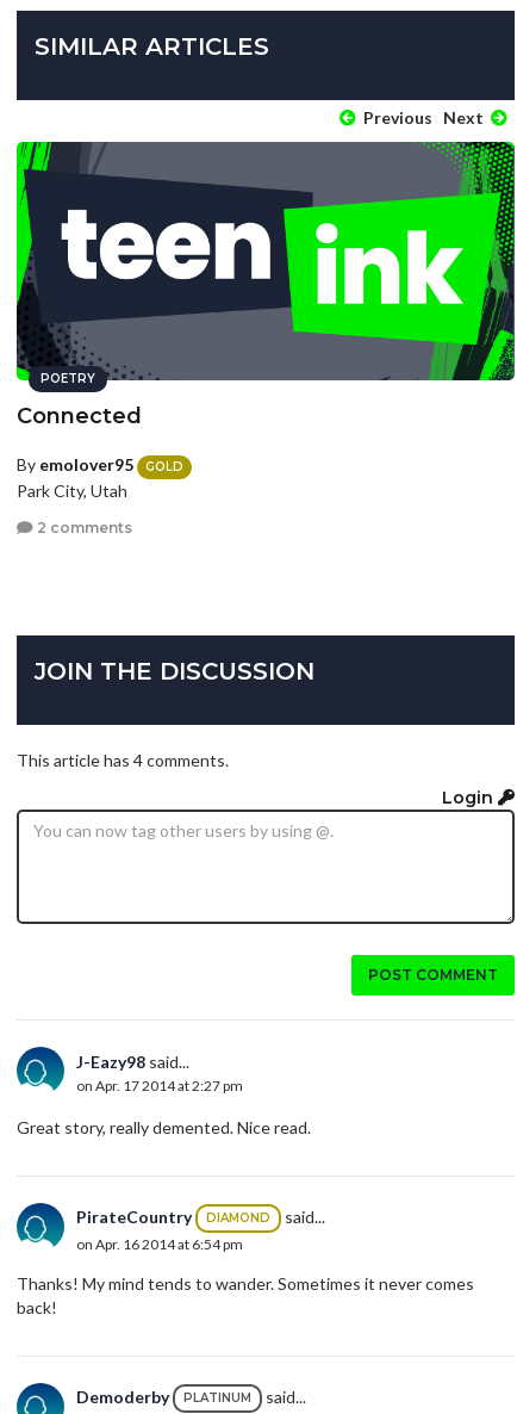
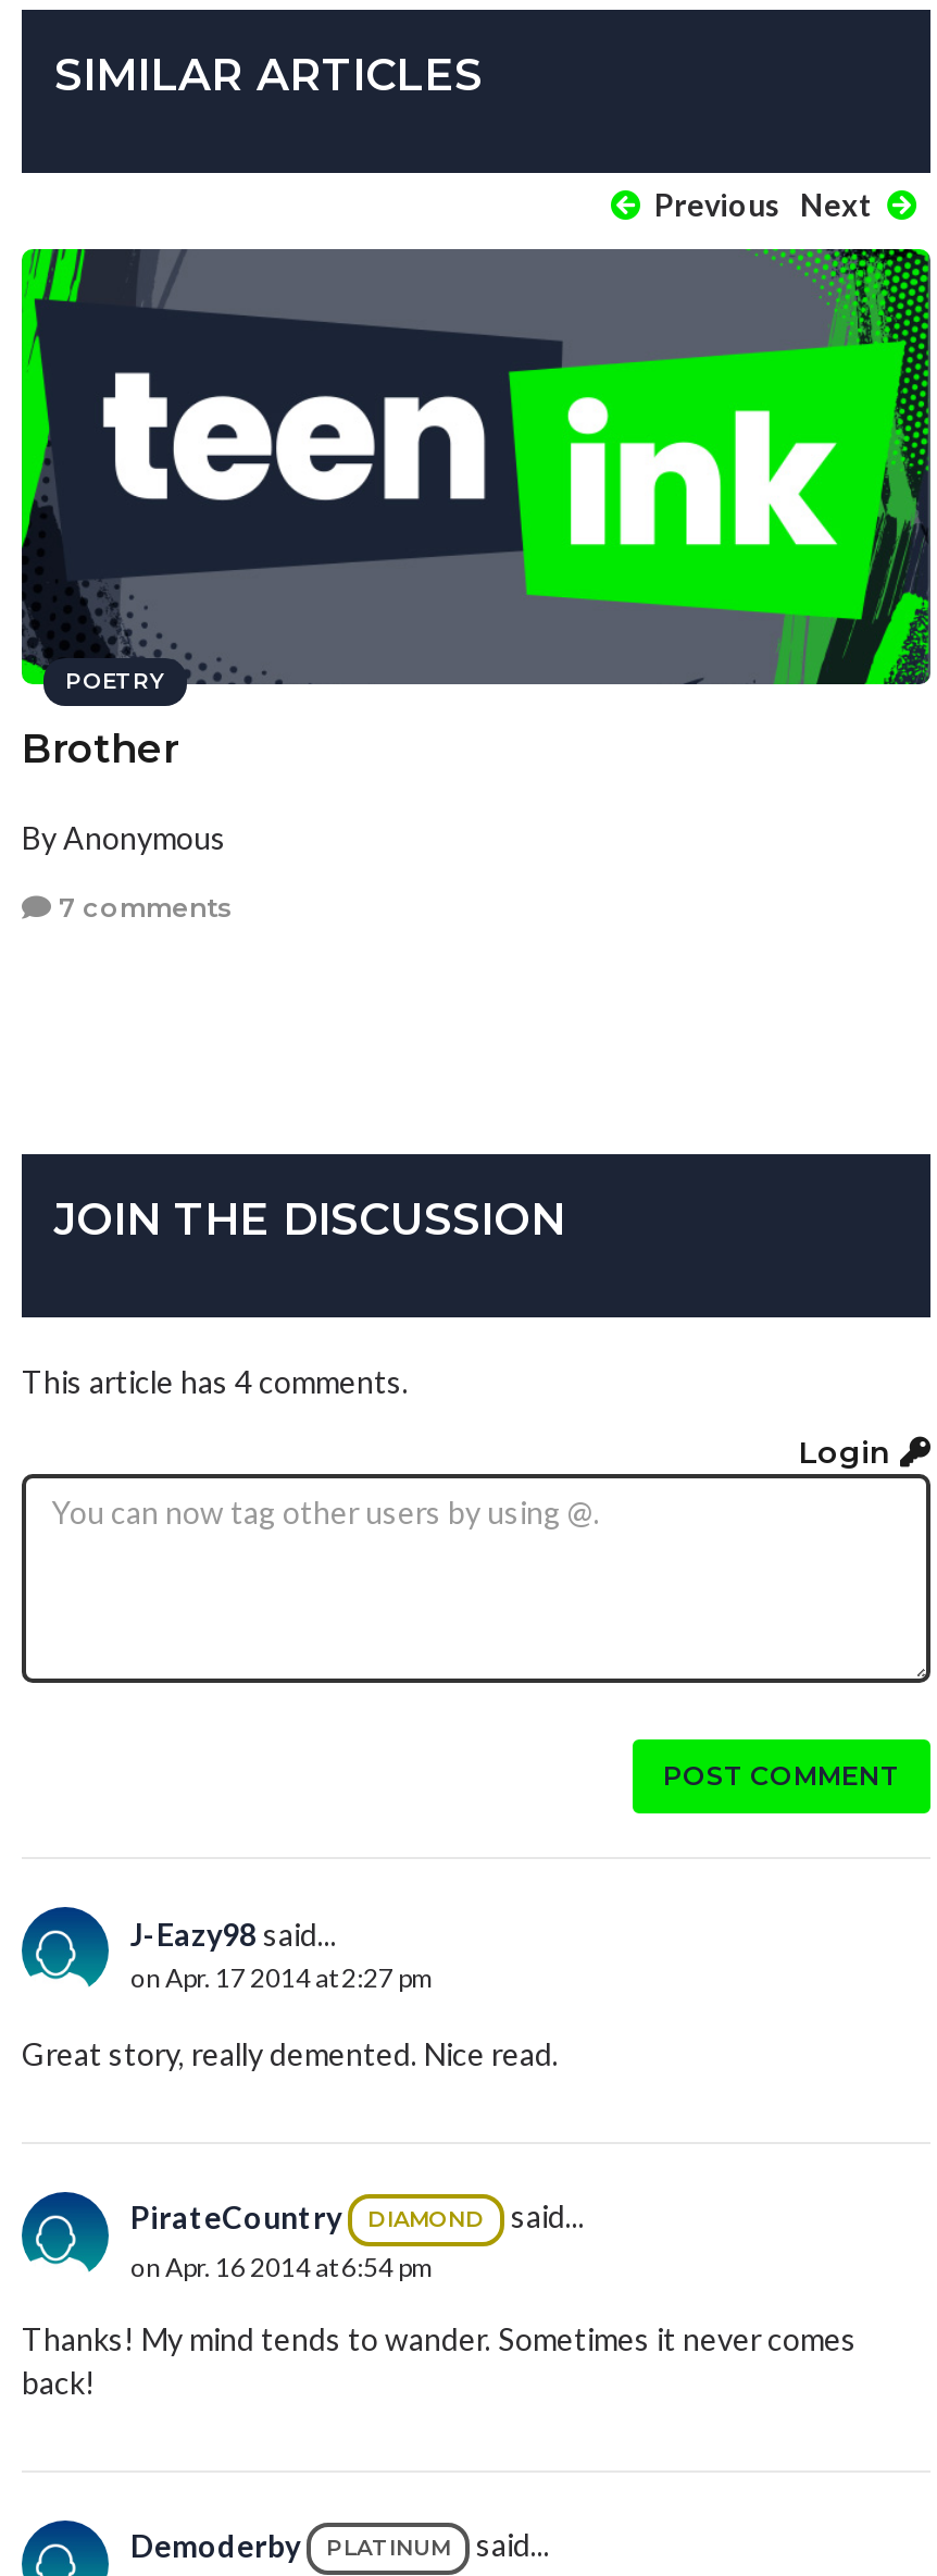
[17,404,142,430] Connected -> [22,727,178,775] Brother
[17,455,183,501] By emolover95 | GOLD | Park City, Utah -> [22,820,226,857] By Anonymous
[33,519,132,537] 2 comments -> [52,891,233,923] 7 comments

